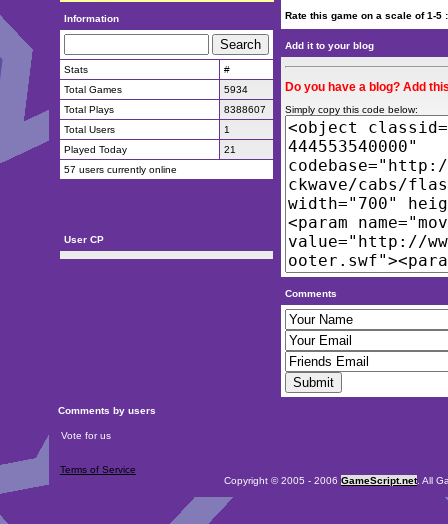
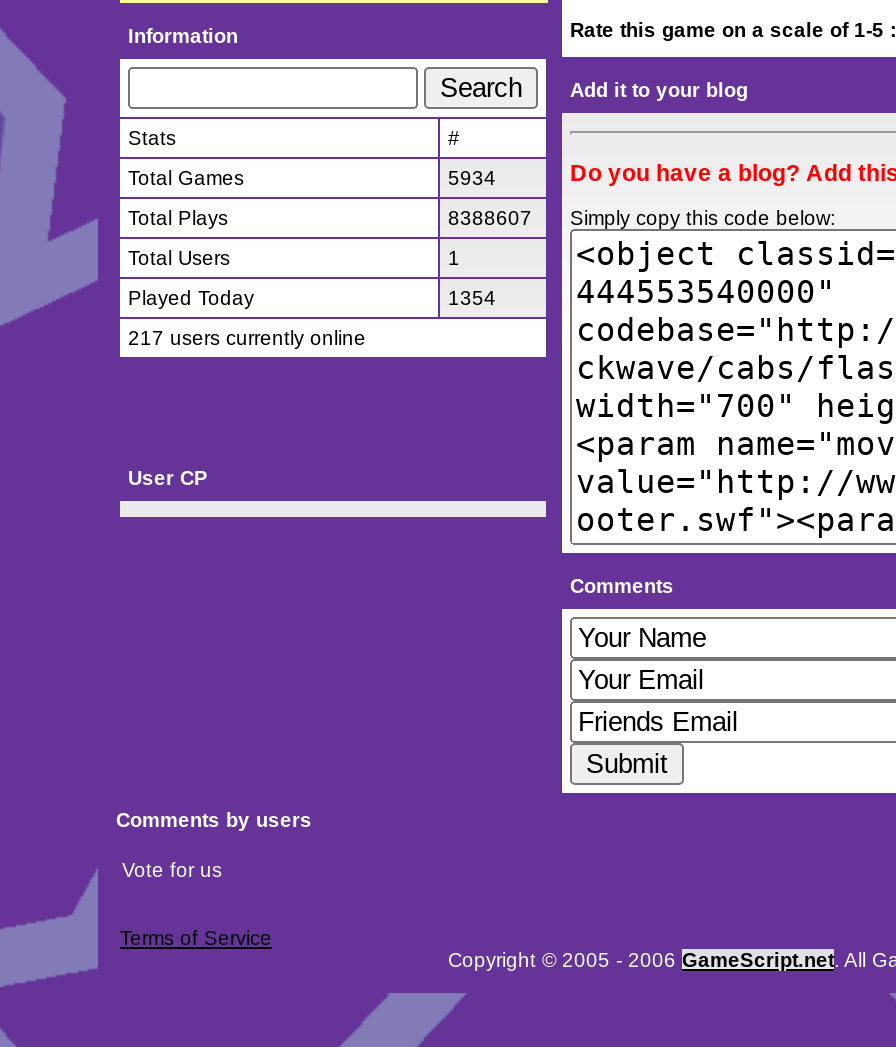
[224,144,236,155] 21 -> [448,287,496,309] 1354
[64,164,177,175] 57 users currently online -> [128,327,366,349] 217 users currently online

